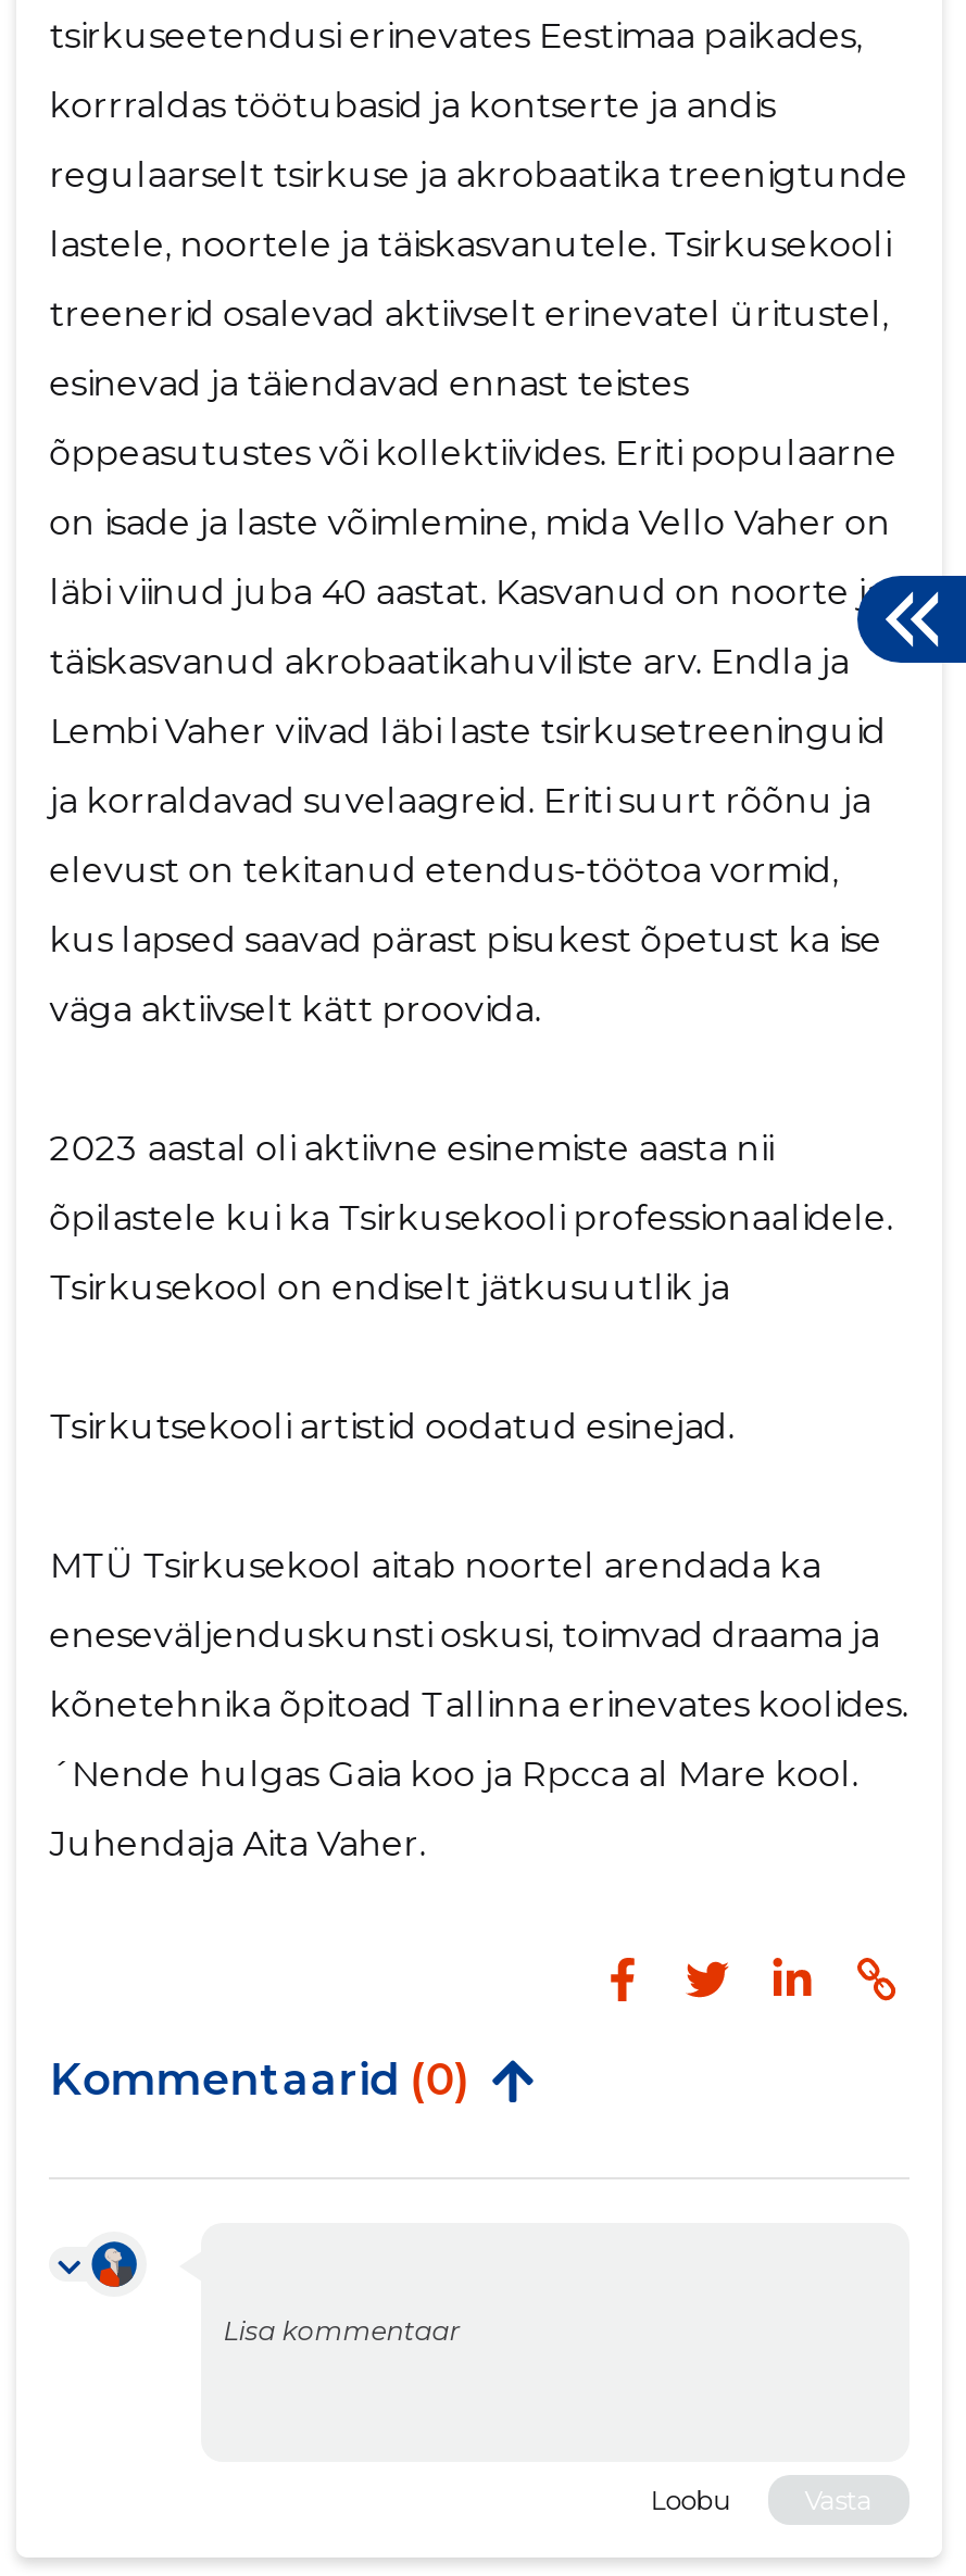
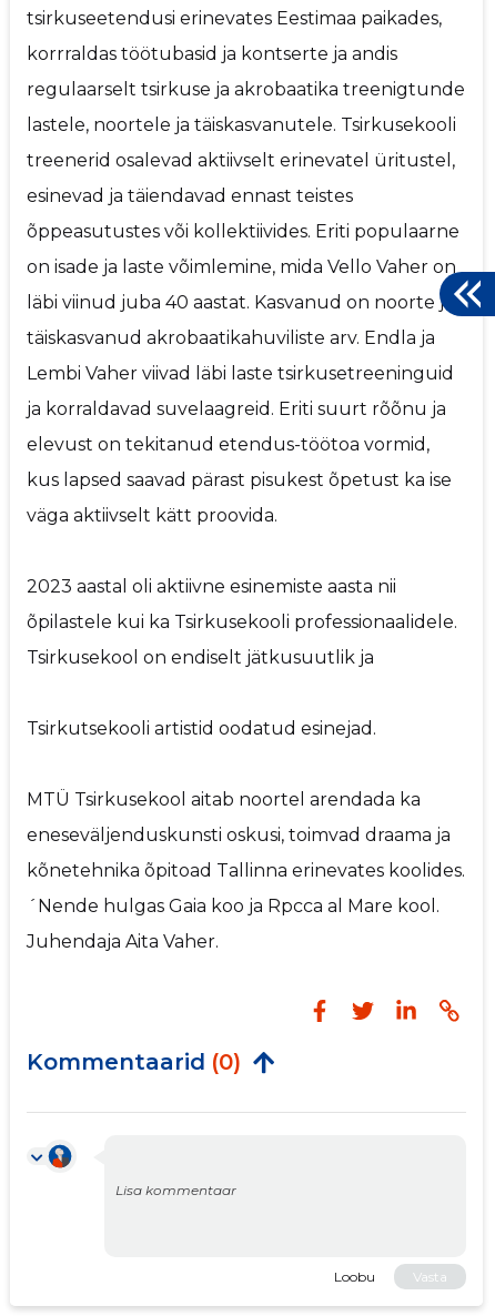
[855,532,959,665] [image] -> [438,271,492,338] [image]

